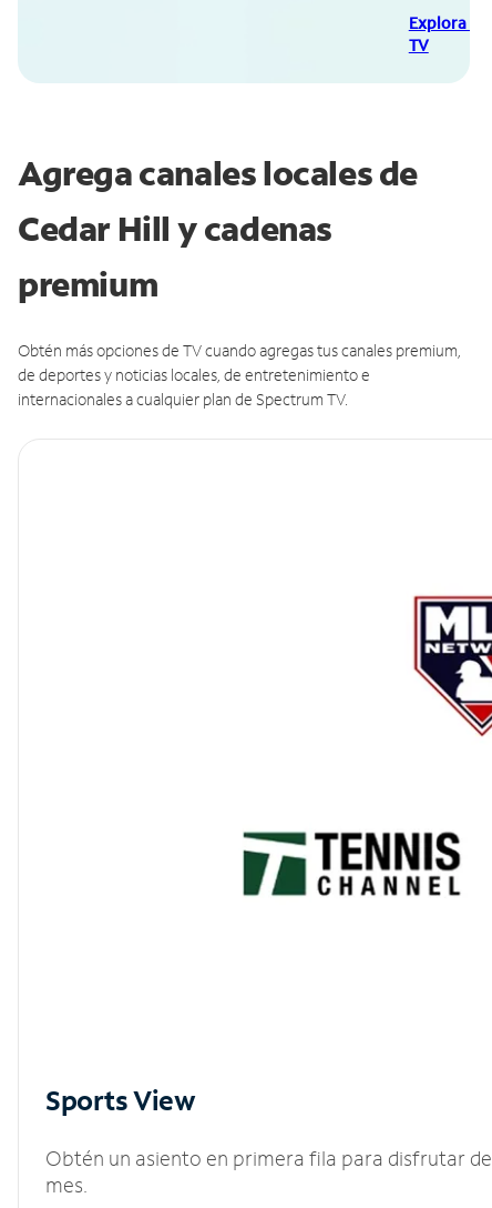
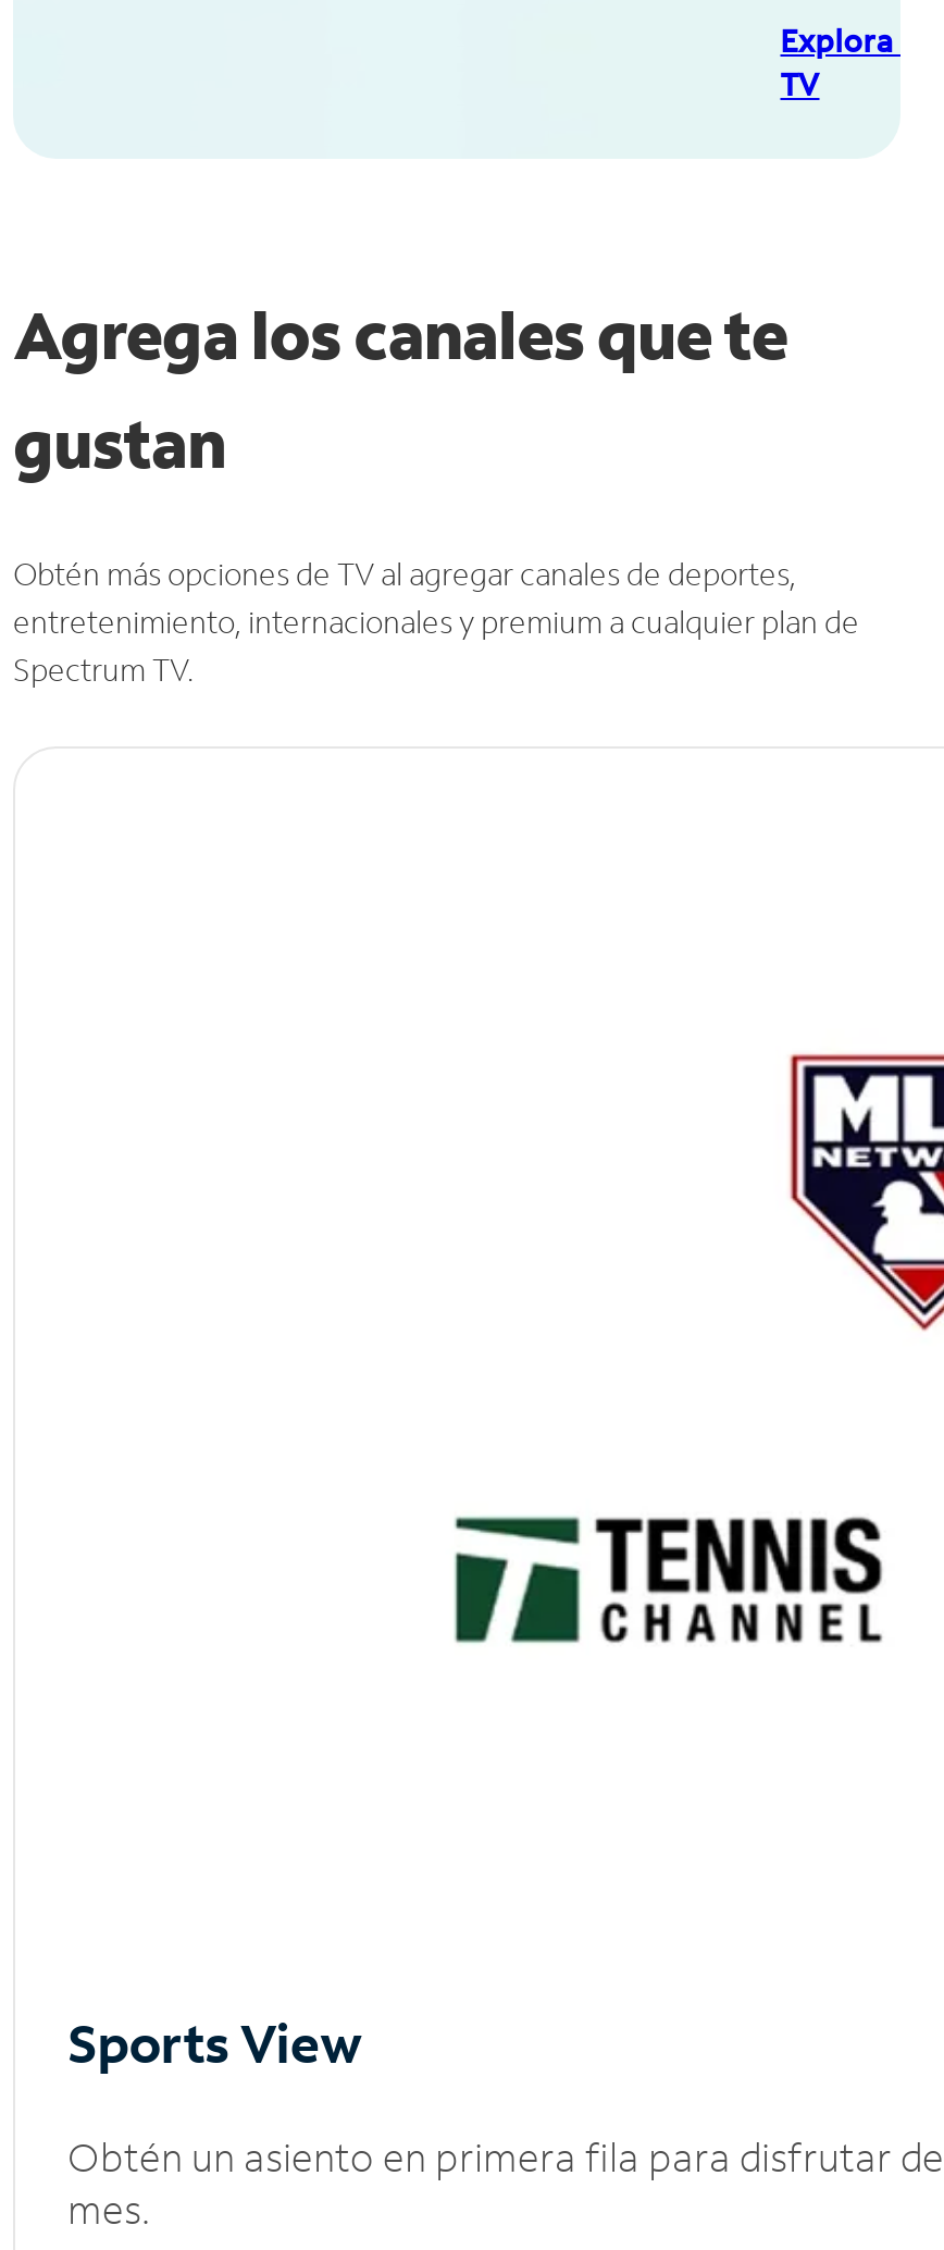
[18,151,418,305] Agrega canales locales de | Cedar Hill y cadenas | premium -> [13,291,787,485] Agrega los canales que te | gustan
[18,340,461,409] Obtén más opciones de TV cuando agregas tus canales premium, | de deportes y noticias locales, de entretenimiento e | internacionales a cualquier plan de Spectrum TV. -> [13,552,859,689] Obtén más opciones de TV al agregar canales de deportes, | entretenimiento, internacionales y premium a cualquier plan de | Spectrum TV.

